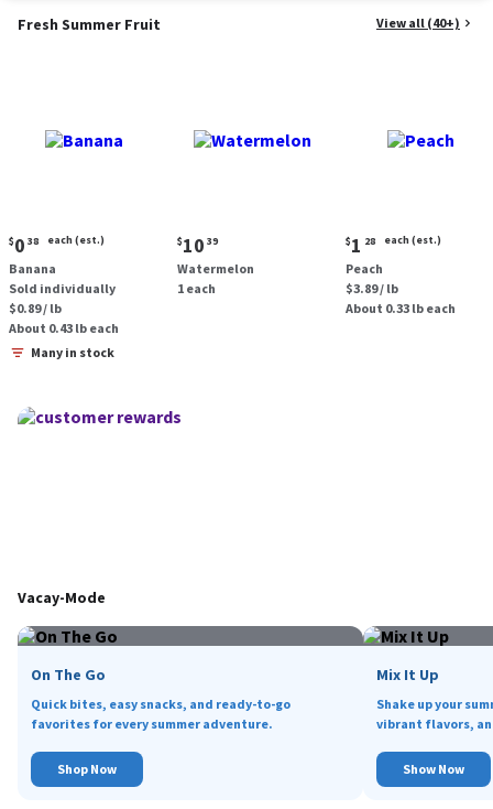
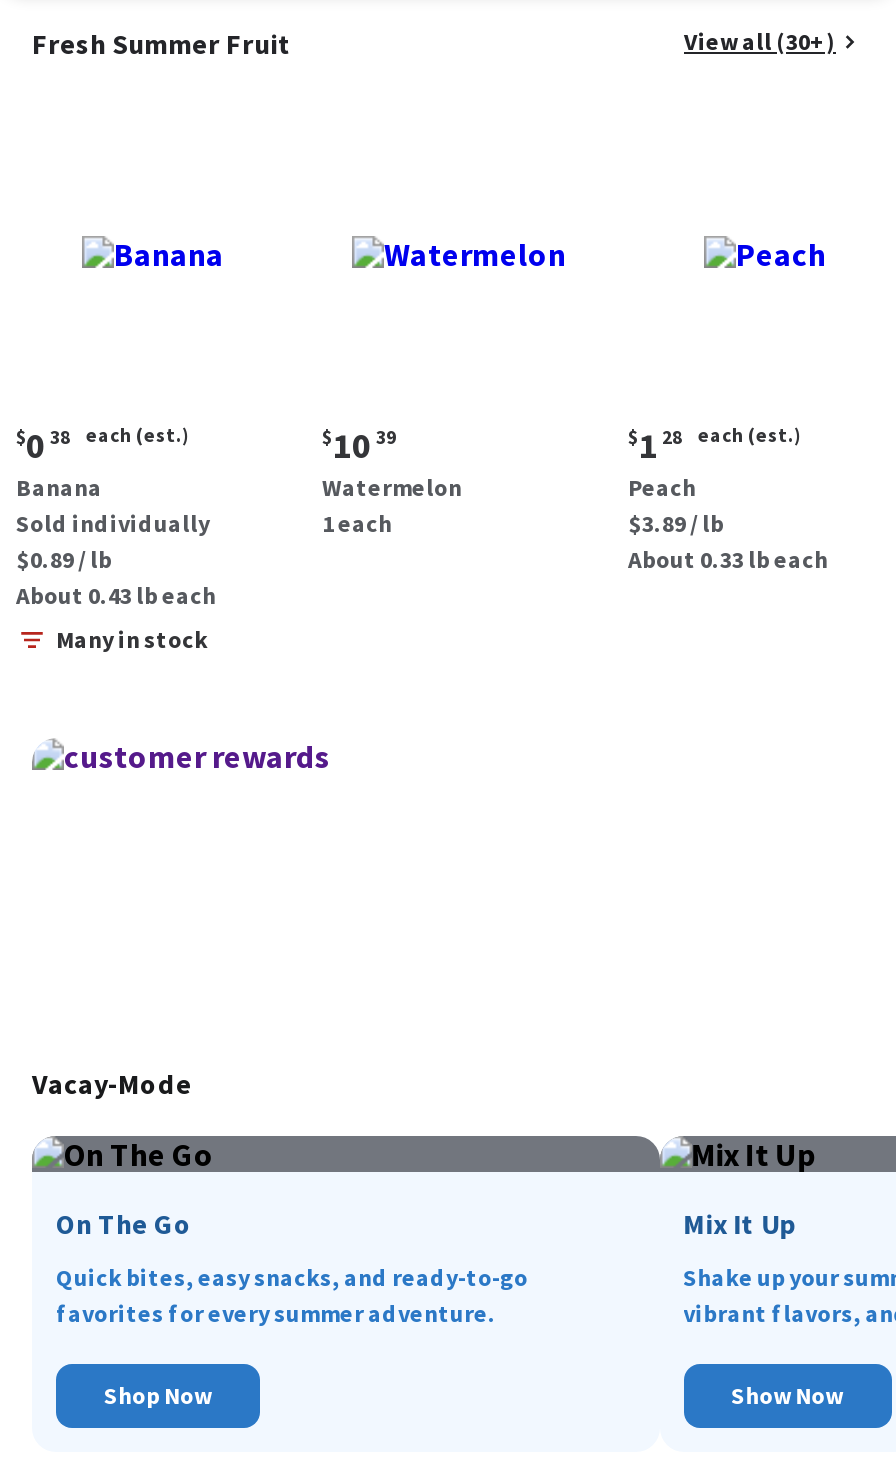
[376,14,460,31] View all (40+) -> [684,26,836,56] View all (30+)

